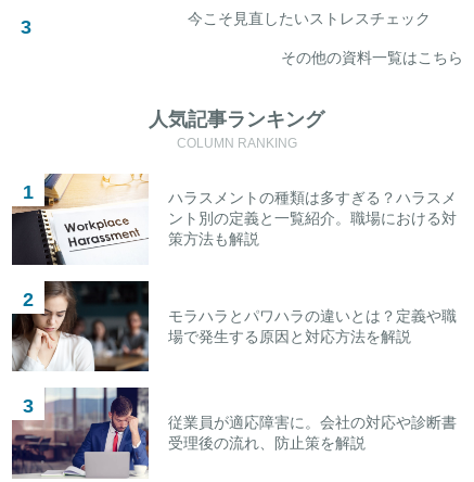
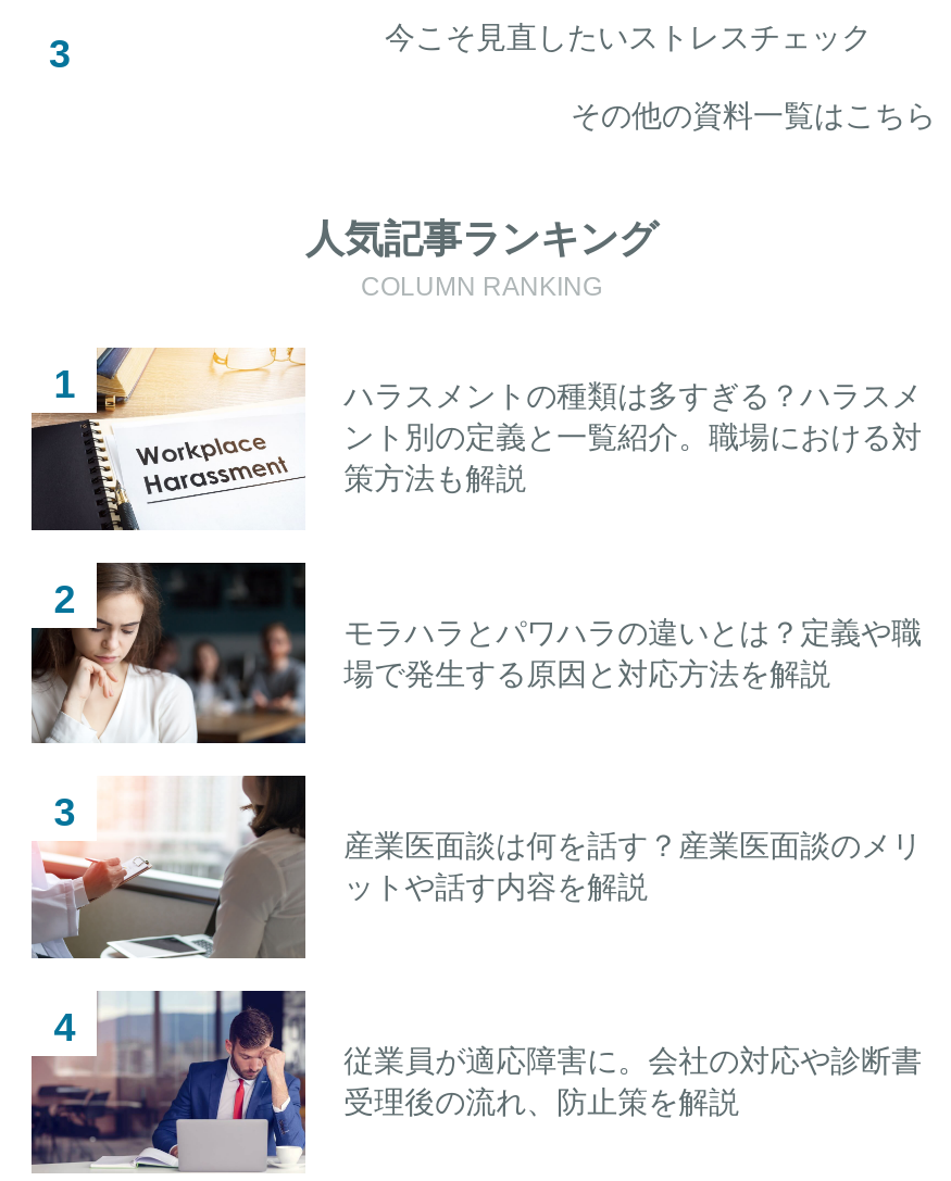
none -> [32,774,922,960] [image] | 産業医面談は何を話す？産業医面談のメリ | ットや話す内容を解説

